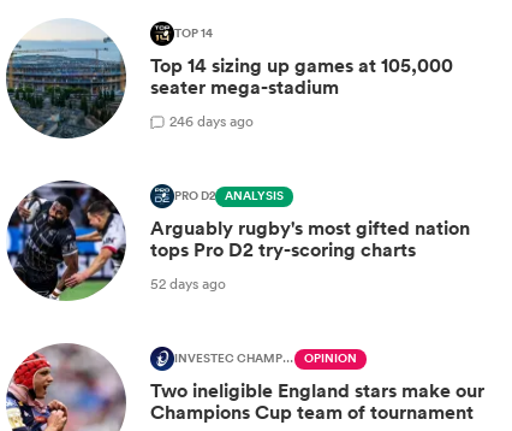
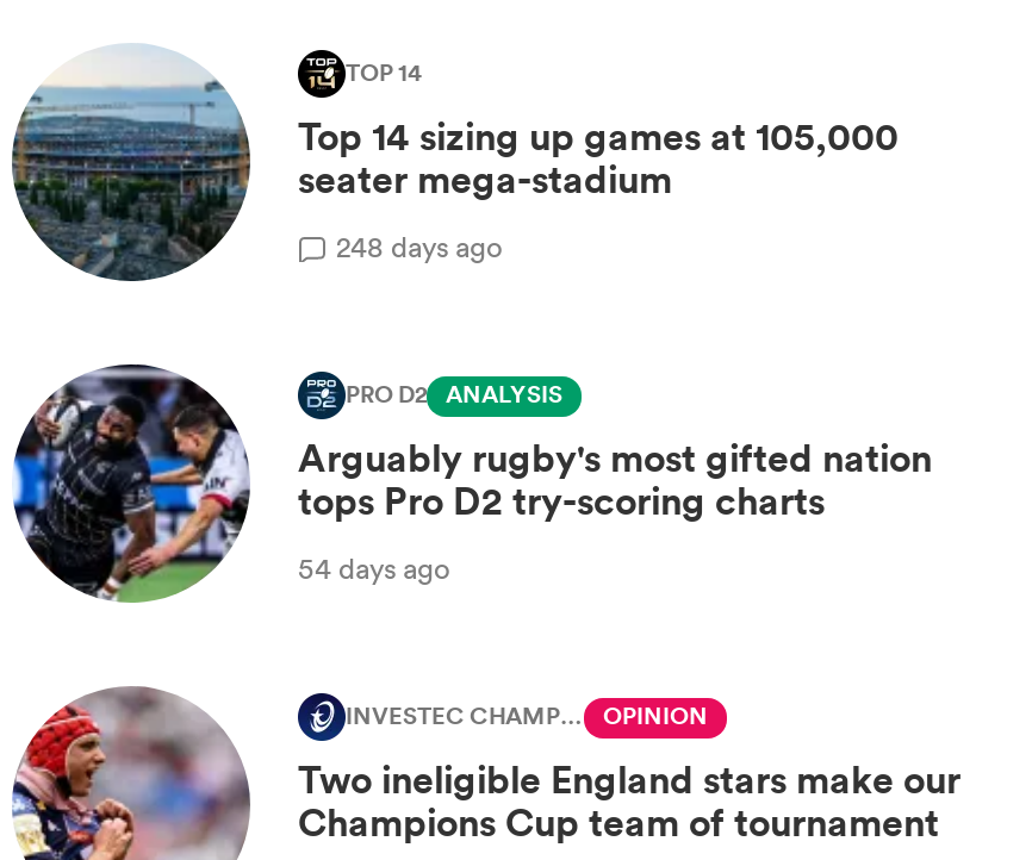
[169,110,254,131] 246 days ago -> [336,225,503,266] 248 days ago
[150,273,226,293] 52 days ago -> [298,547,450,587] 54 days ago

